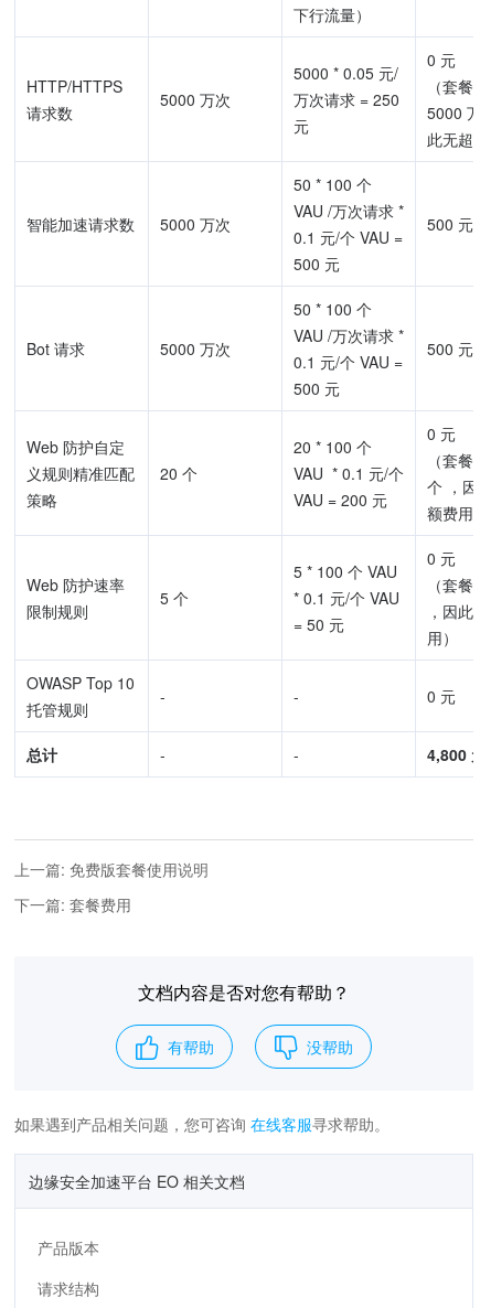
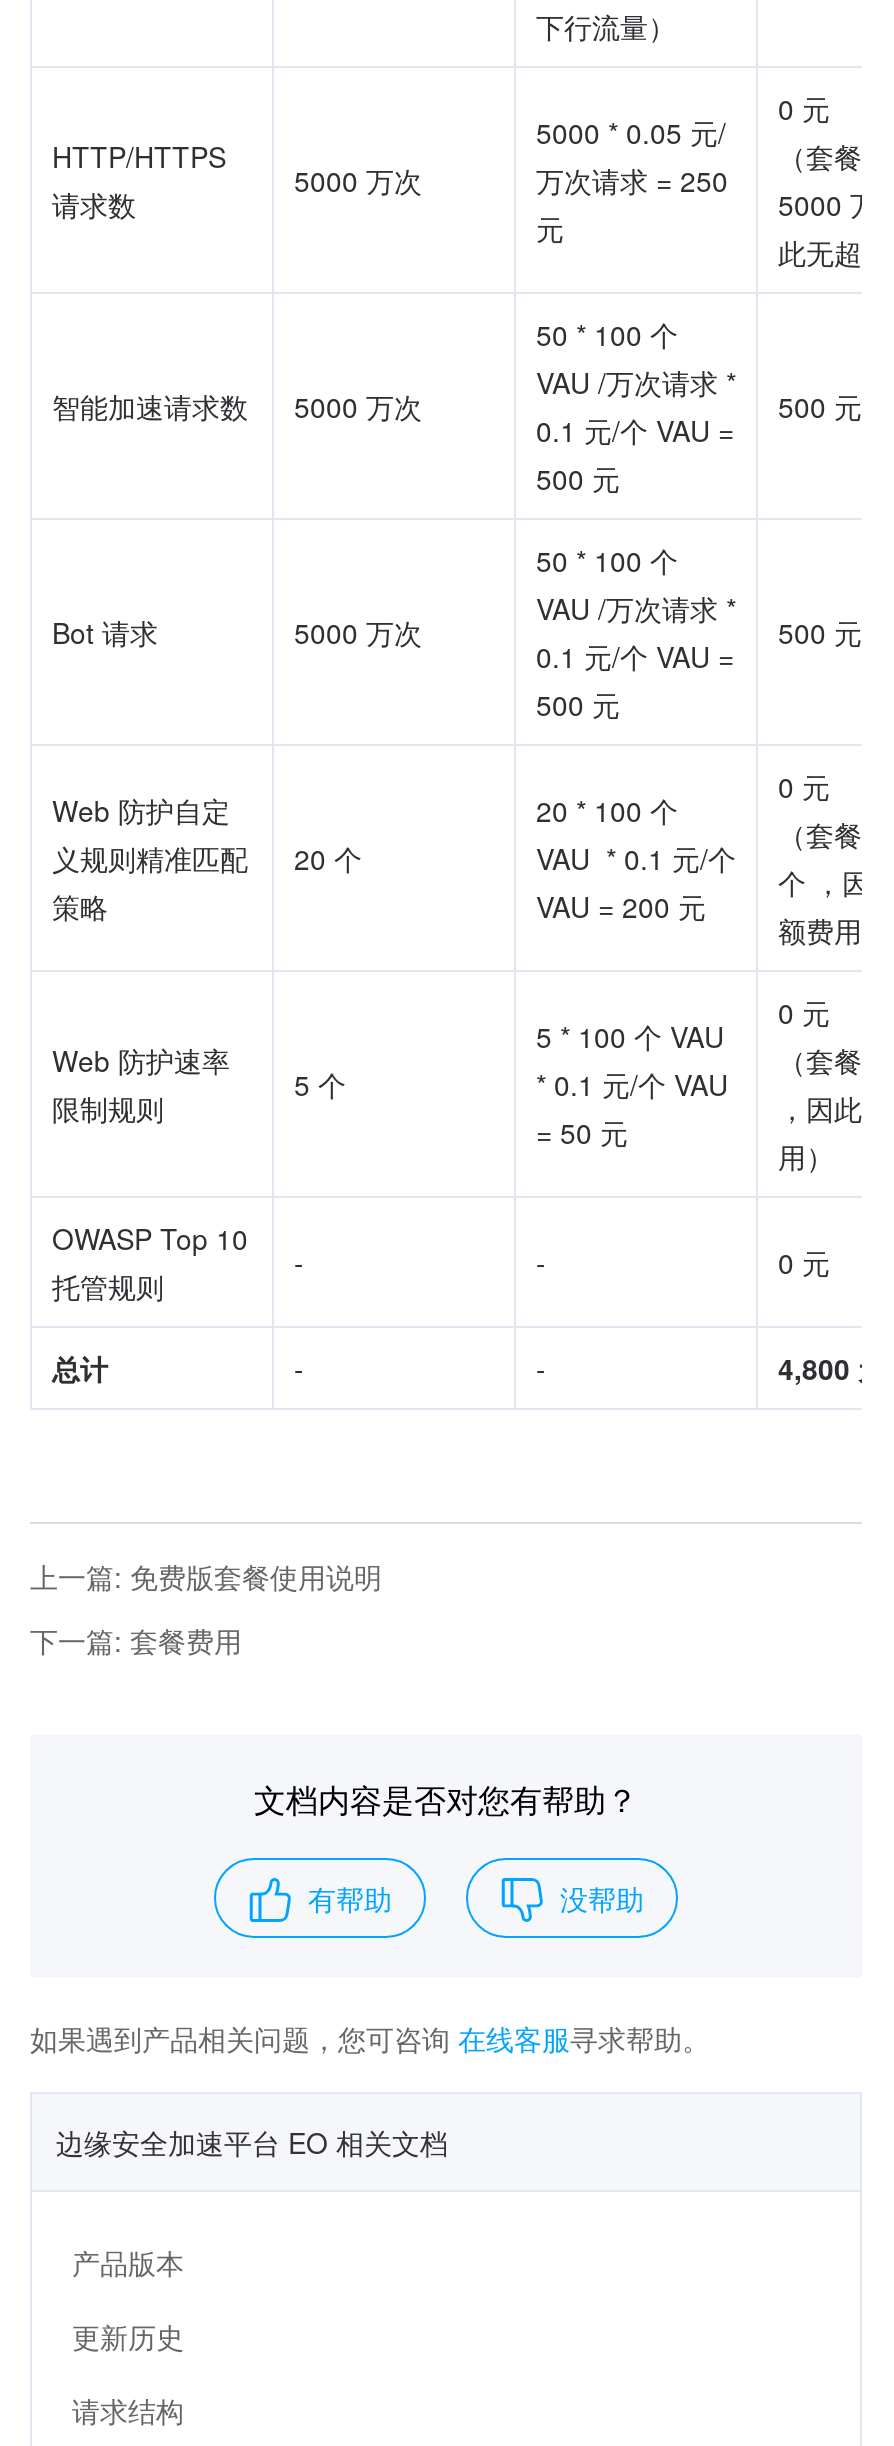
none -> [72,2315,184,2355] 更新历史

